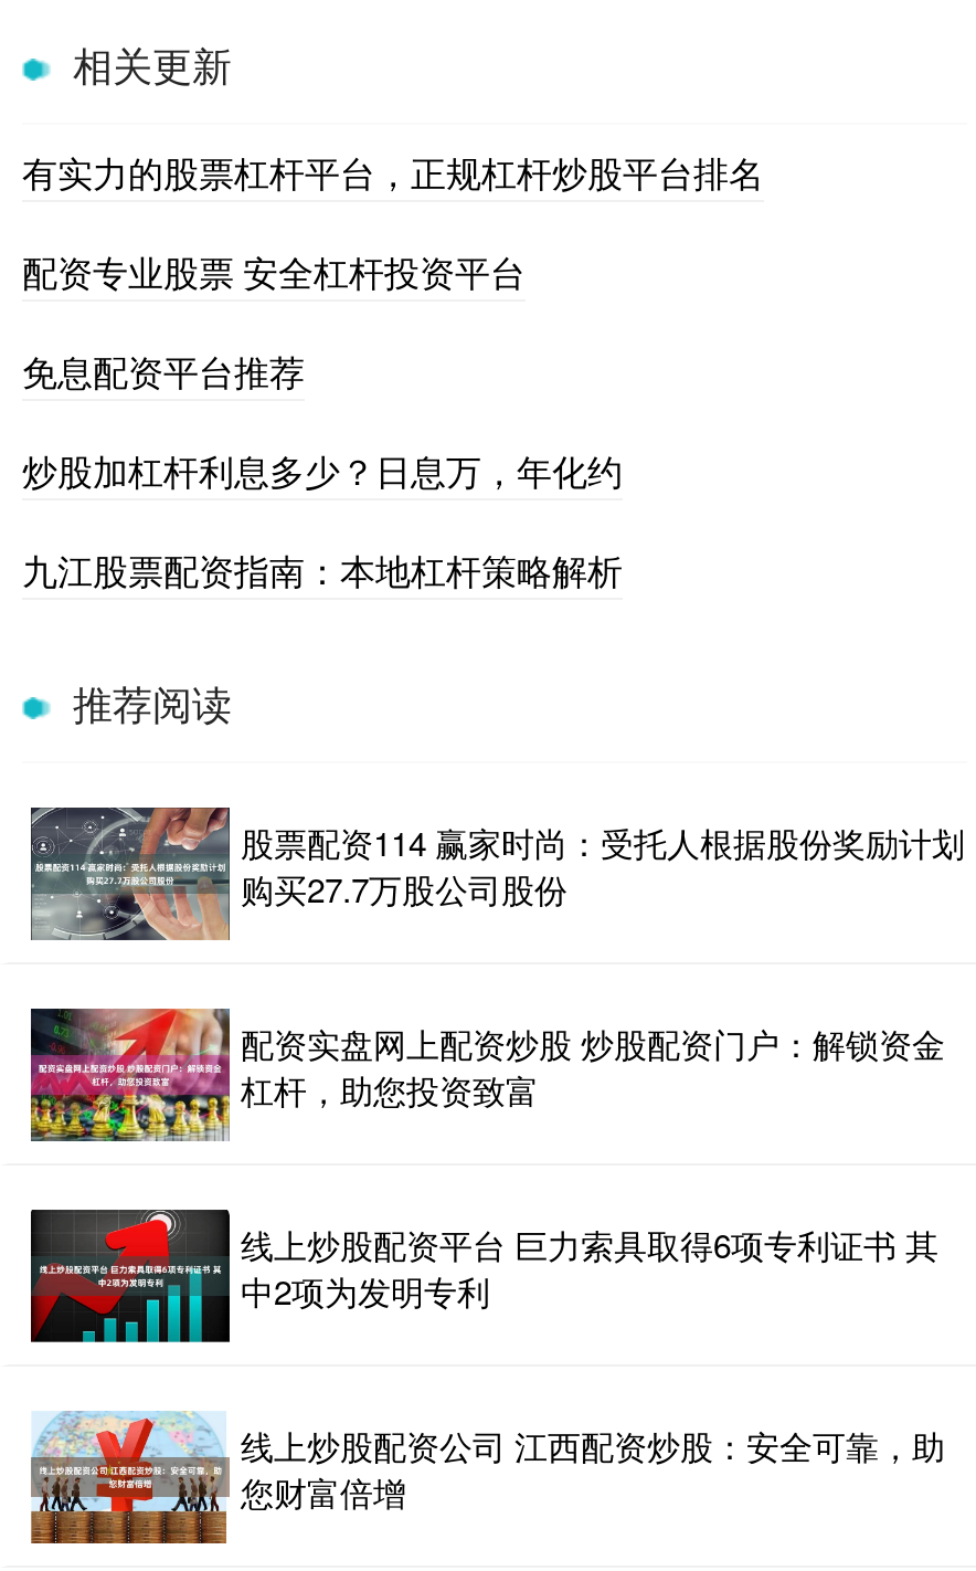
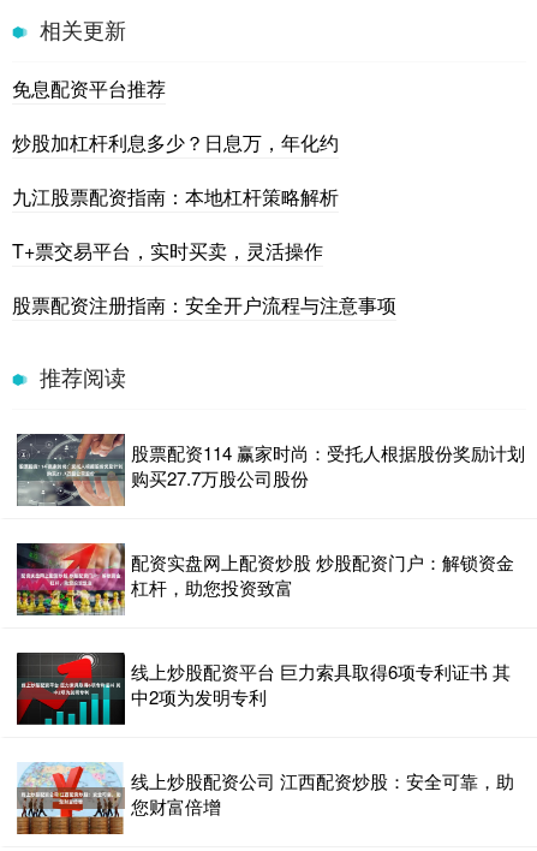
[22,146,764,297] 有实力的股票杠杆平台，正规杠杆炒股平台排名 | 配资专业股票 安全杠杆投资平台 -> none
moved [22,345,623,595] -> [12,74,339,210]: 免息配资平台推荐 | 炒股加杠杆利息多少？日息万，年化约 | 九江股票配资指南：本地杠杆策略解析
none -> [12,237,396,318] T+票交易平台，实时买卖，灵活操作 | 股票配资注册指南：安全开户流程与注意事项

